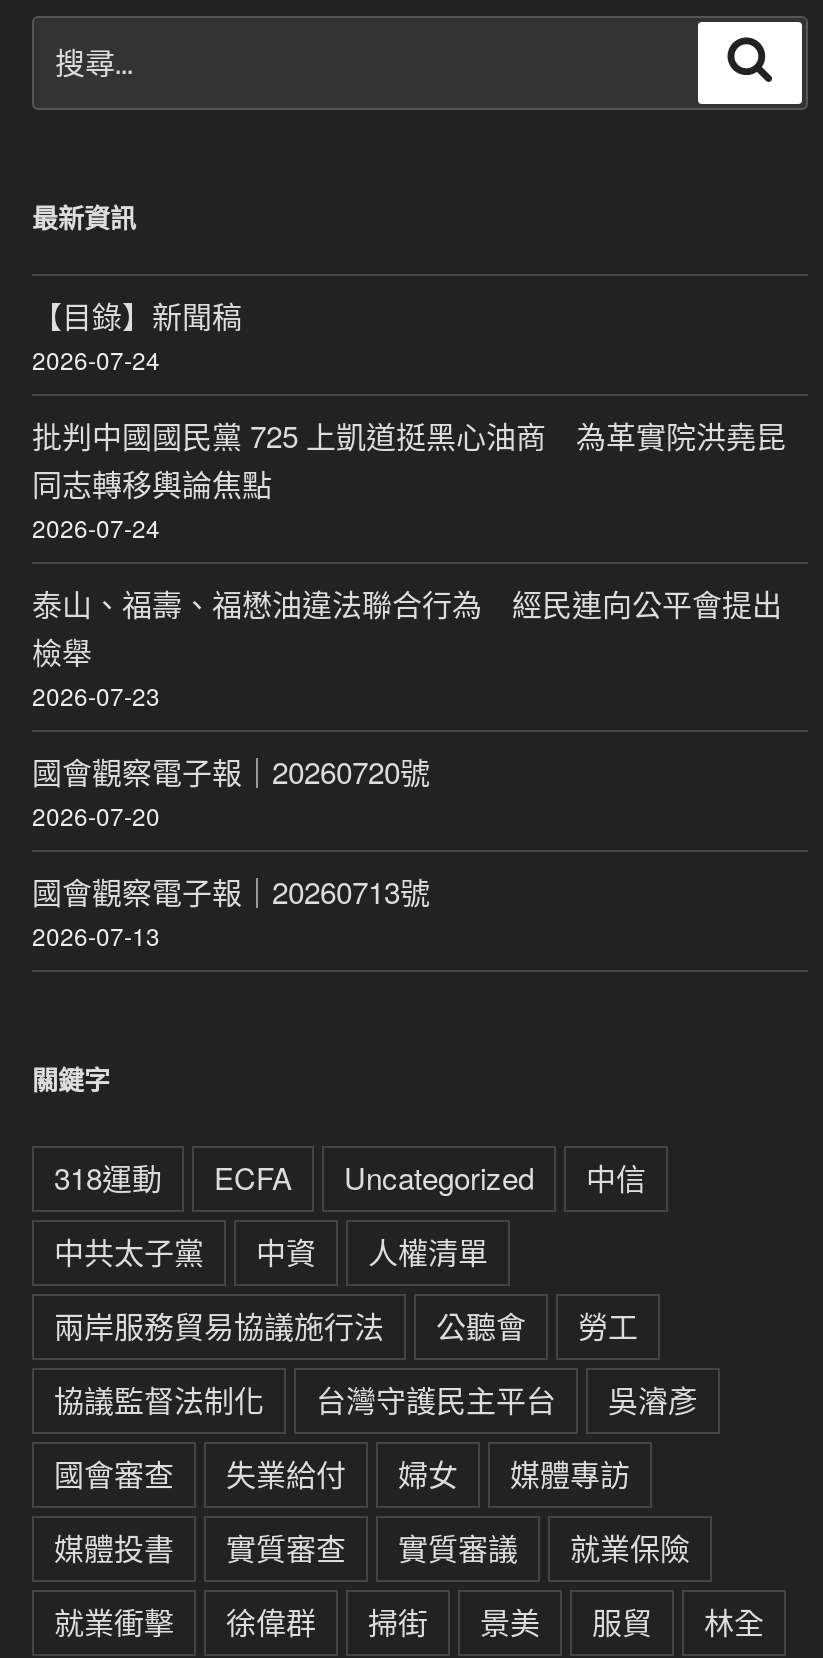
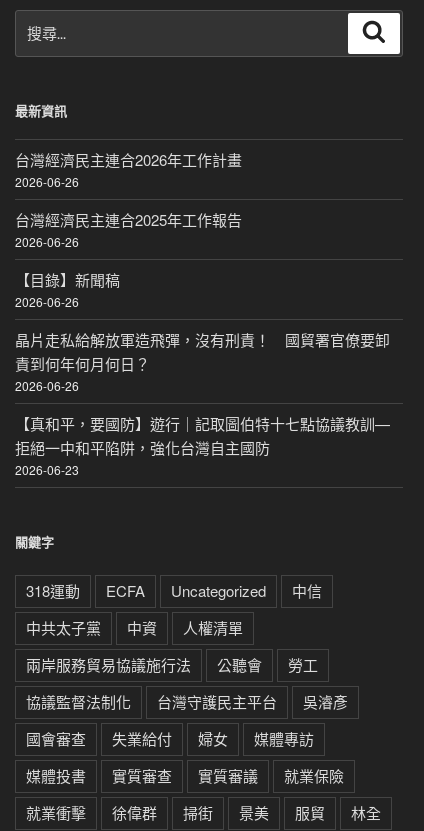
none -> [15,149,242,250] 台灣經濟民主連合2026年工作計畫 | 2026-06-26 | 台灣經濟民主連合2025年工作報告 | 2026-06-26
moved [32,293,242,335] -> [15,269,120,290]: 【目錄】新聞稿
[32,341,786,951] 2026-07-24 | 批判中國國民黨 725 上凱道挺黑心油商 為革實院洪堯昆 | 同志轉移輿論焦點 | 2026-07-24 | 泰山、福壽、福懋油違法聯合行為 經民連向公平會提出 | 檢舉 | 2026-07-23 | 國會觀察電子報｜20260720號 | 2026-07-20 | 國會觀察電子報｜20260713號 | 2026-07-13 -> [15,293,390,478] 2026-06-26 | 晶片走私給解放軍造飛彈，沒有刑責！ 國貿署官僚要卸 | 責到何年何月何日？ | 2026-06-26 | 【真和平，要國防】遊行｜記取圖伯特十七點協議教訓— | 拒絕一中和平陷阱，強化台灣自主國防 | 2026-06-23

